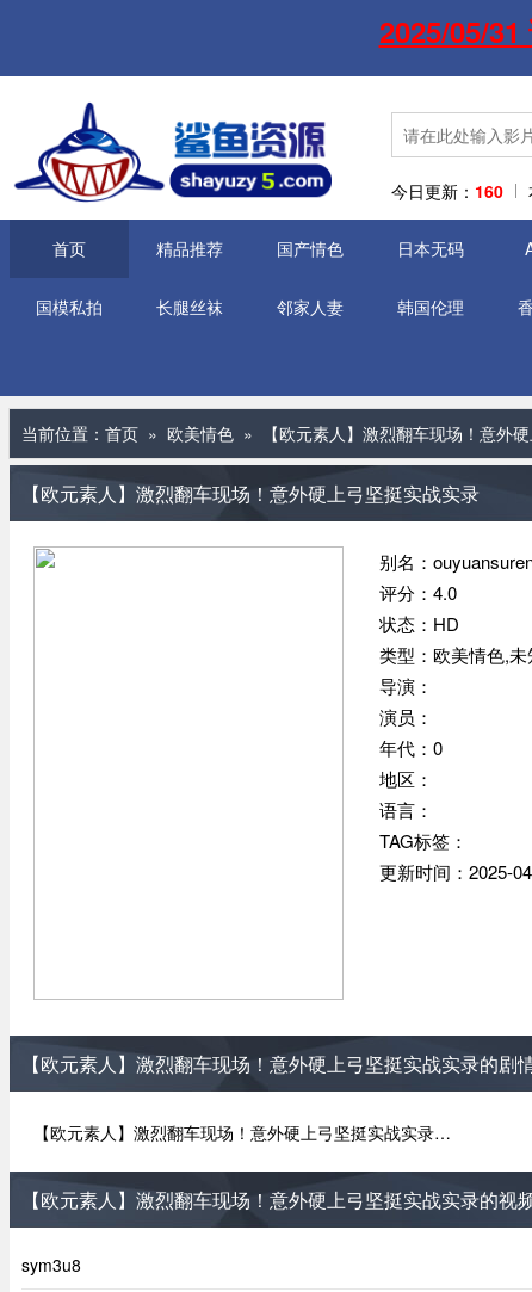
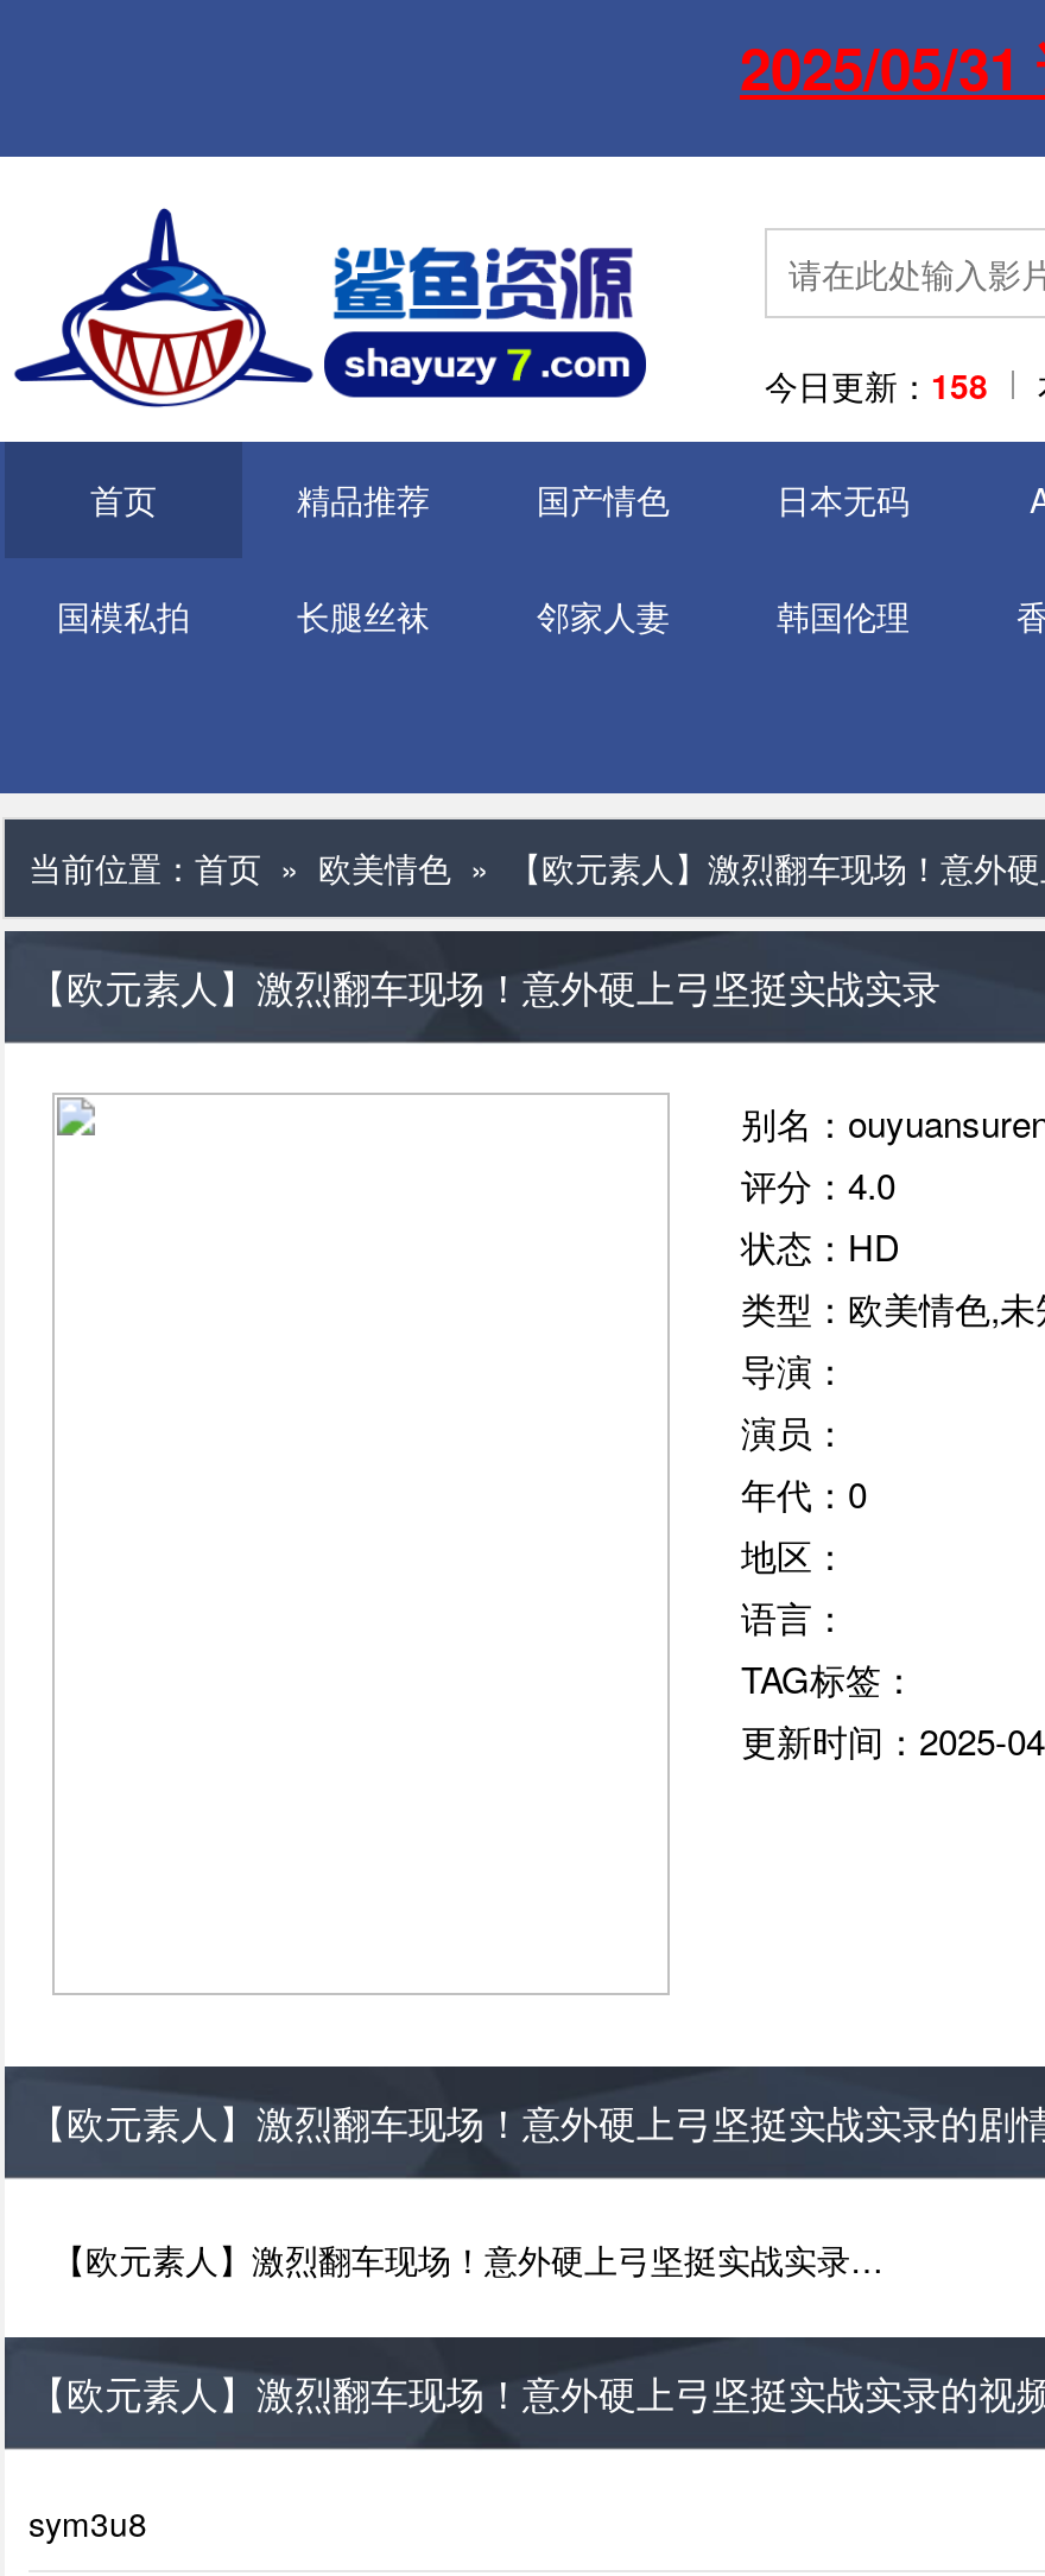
[391,179,503,203] 今日更新：160 -> [765,361,988,409] 今日更新：158

